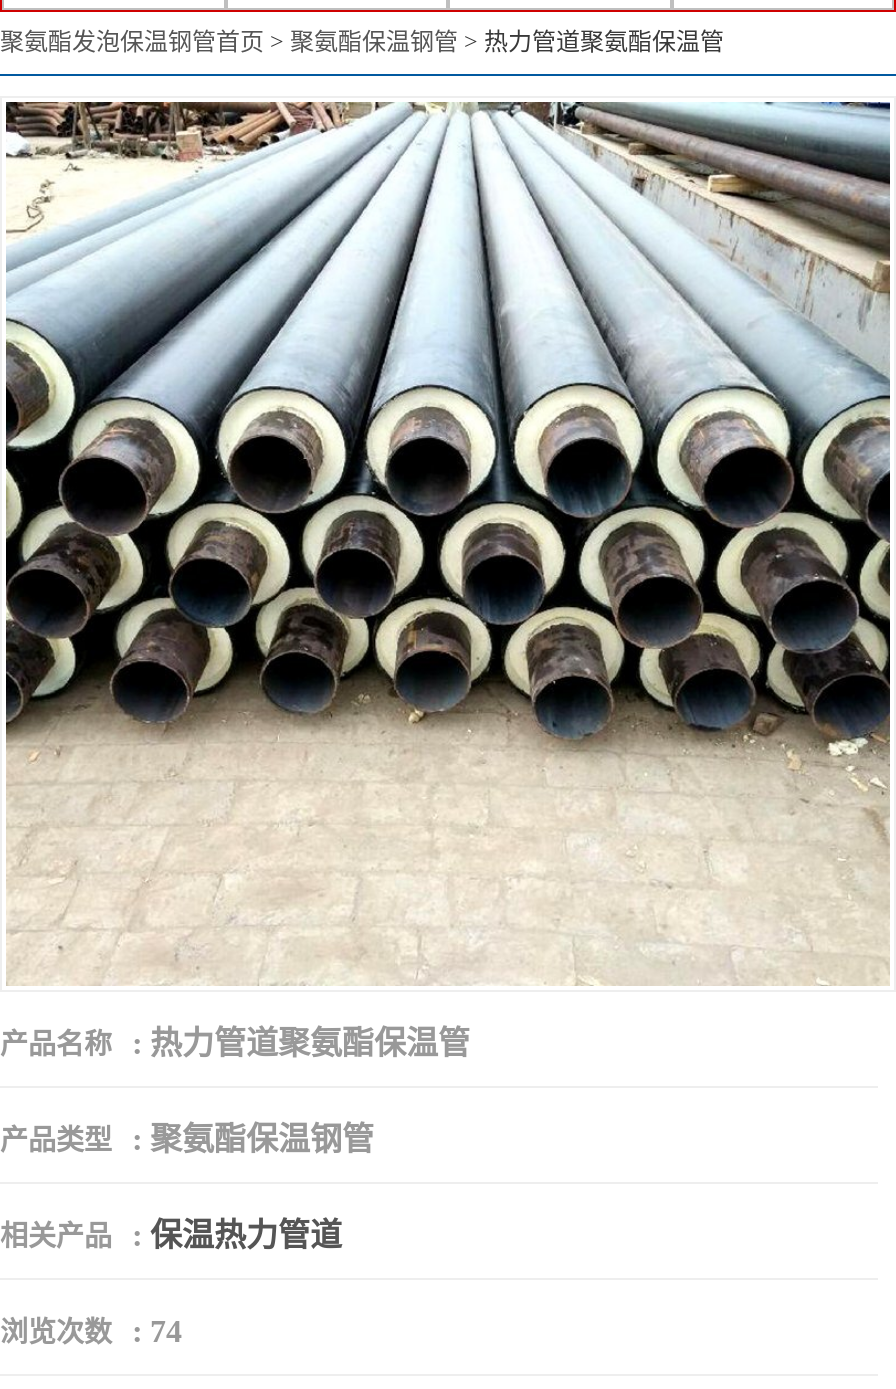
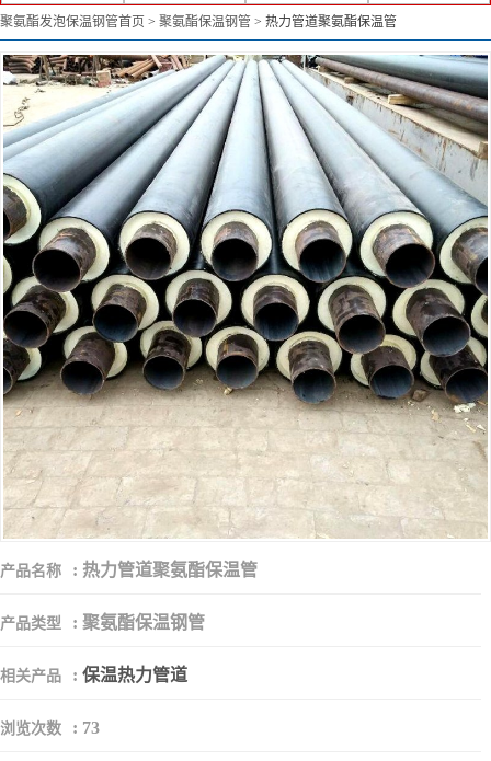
[0,1314,182,1348] 浏览次数 : 74 -> [0,718,100,737] 浏览次数 : 73

